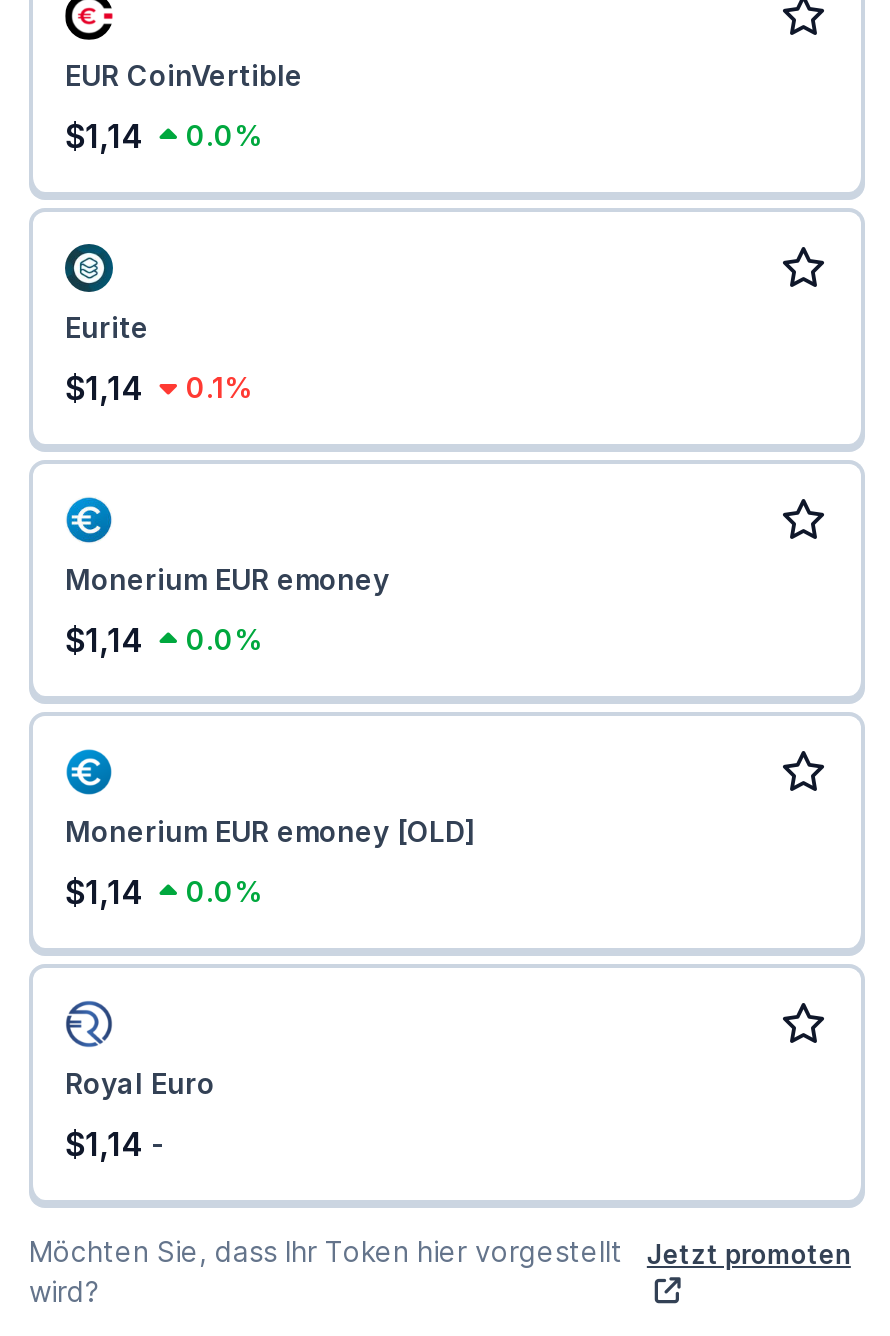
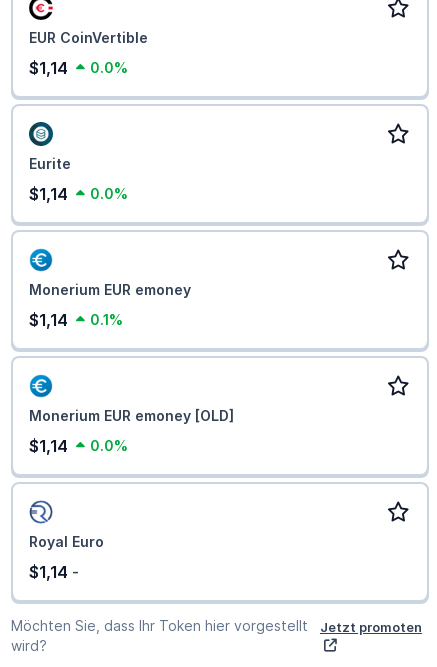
[65,368,252,408] $1,14 0.1% -> [29,184,127,204] $1,14 0.0%
[65,620,262,660] $1,14 0.0% -> [29,310,122,330] $1,14 0.1%

